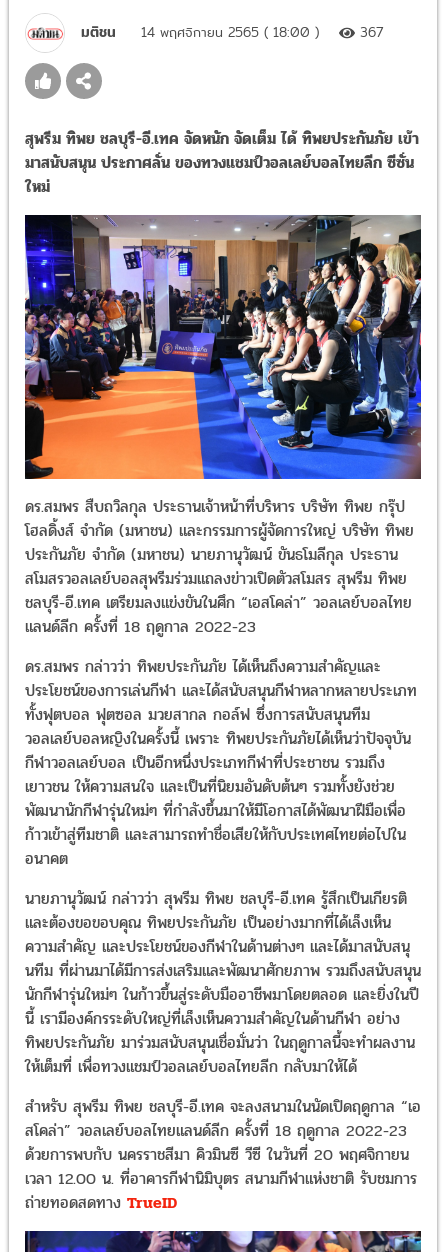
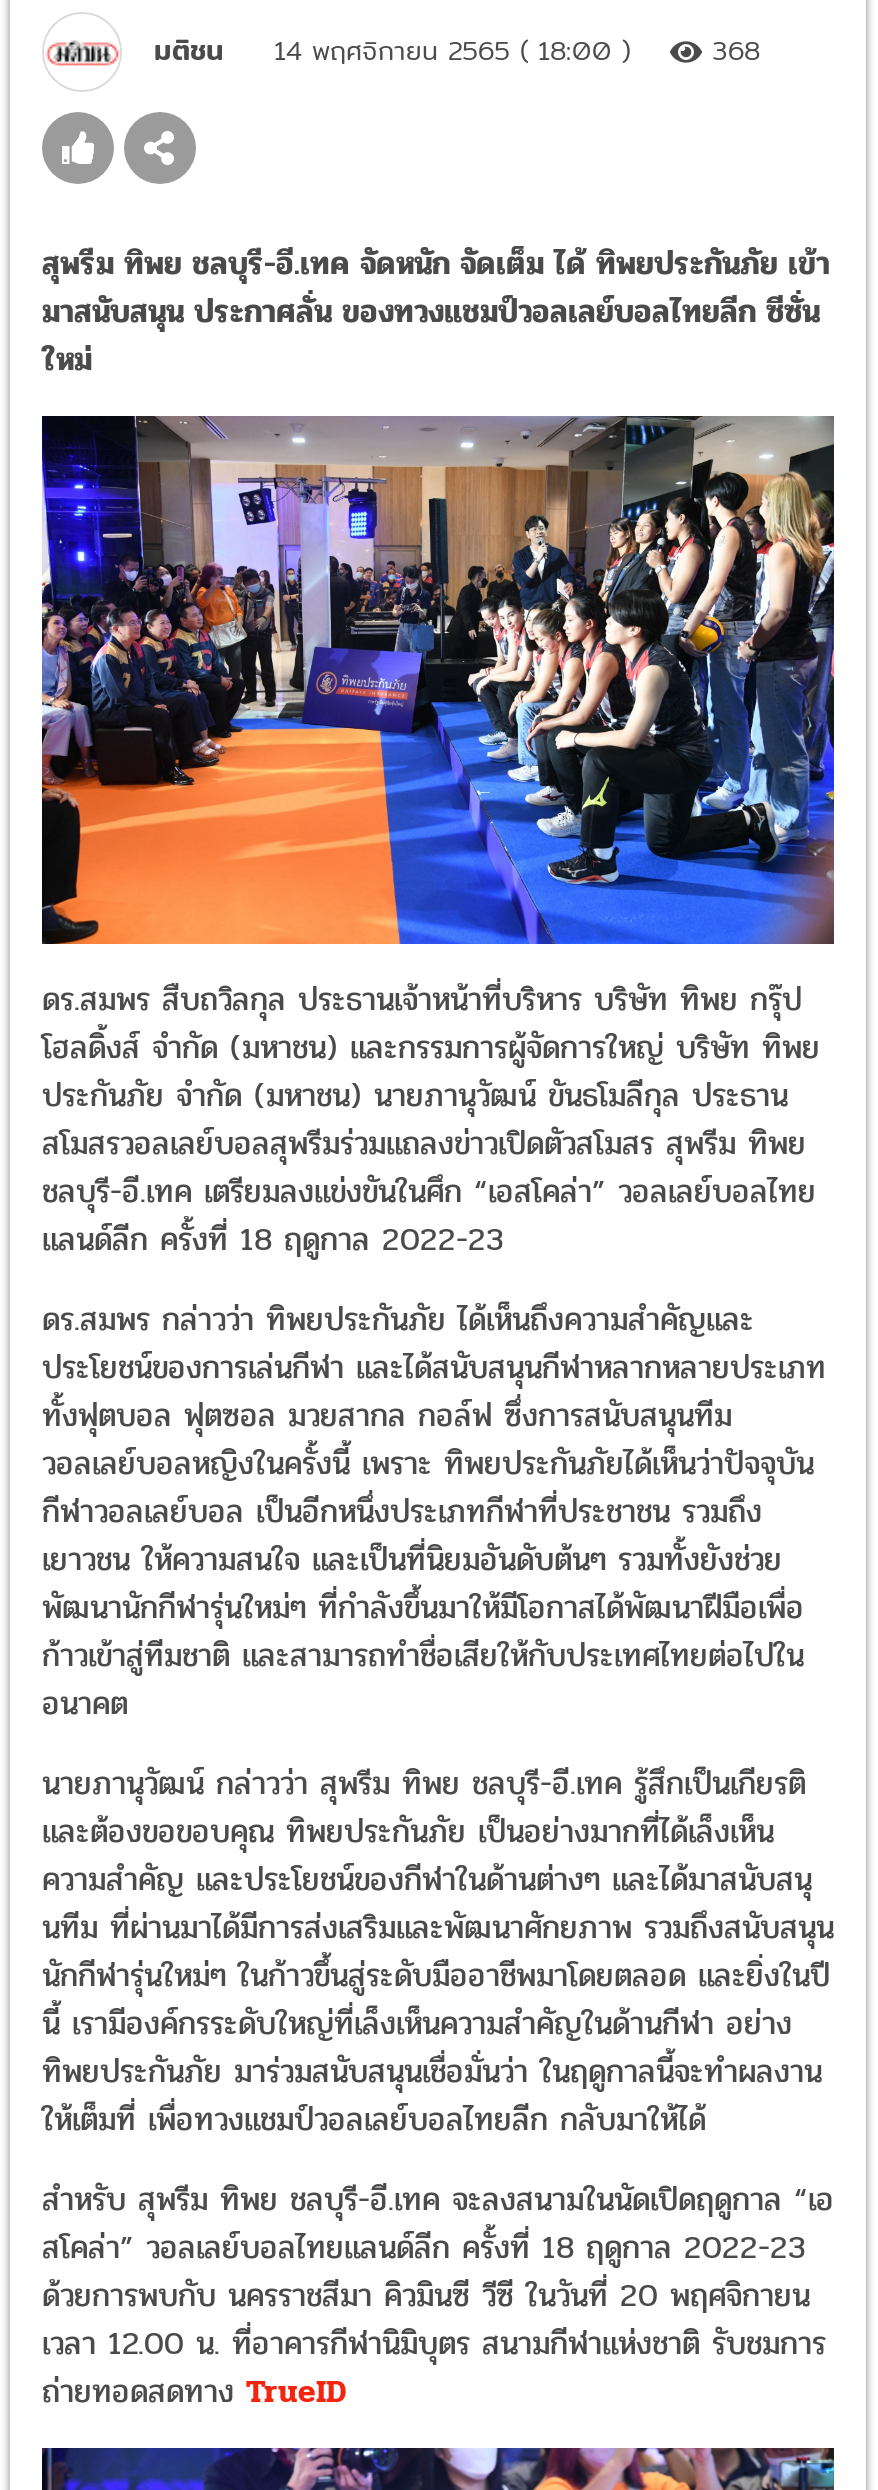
[360,22,384,42] 367 -> [712,31,760,71] 368

